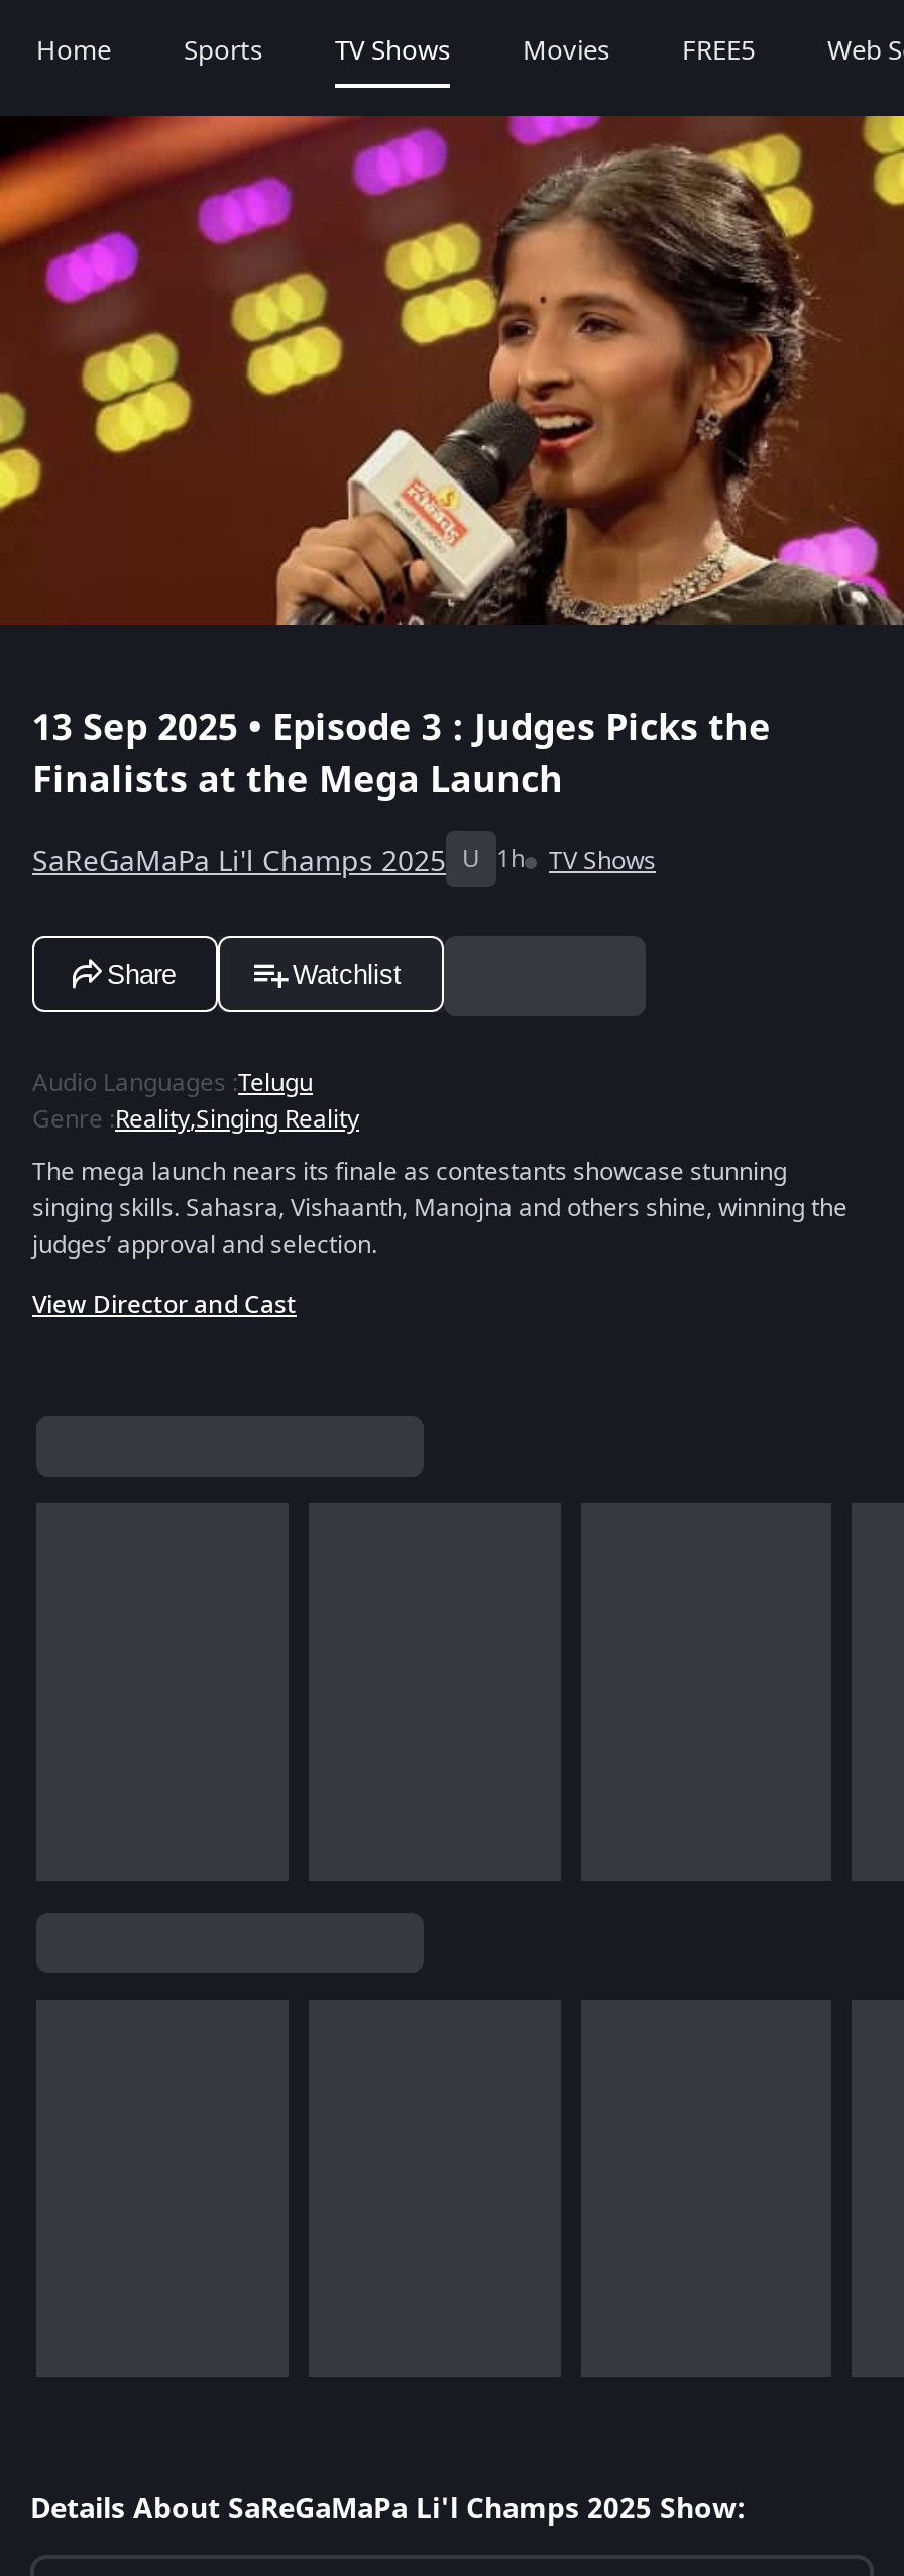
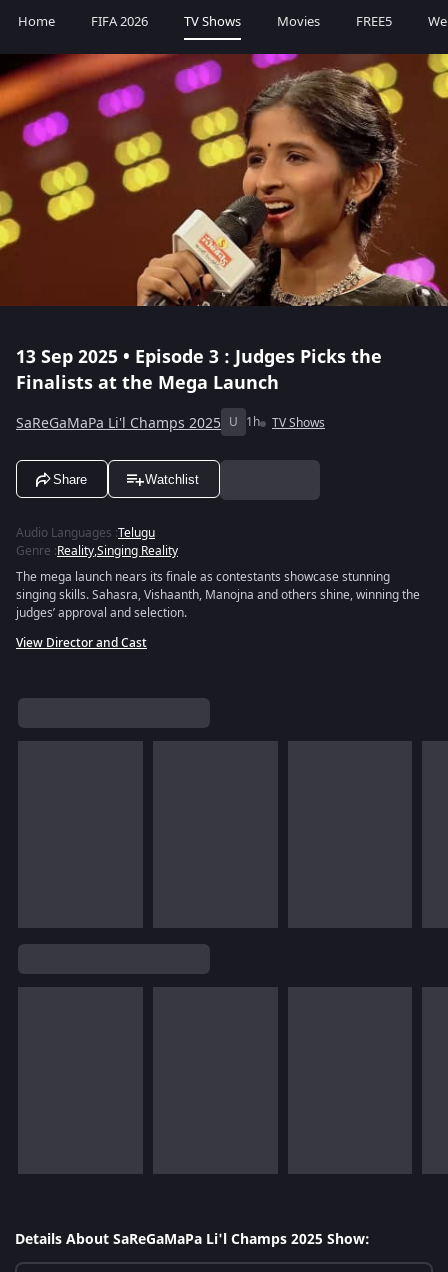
[184,31,262,70] Sports -> [91,12,148,31] FIFA 2026

